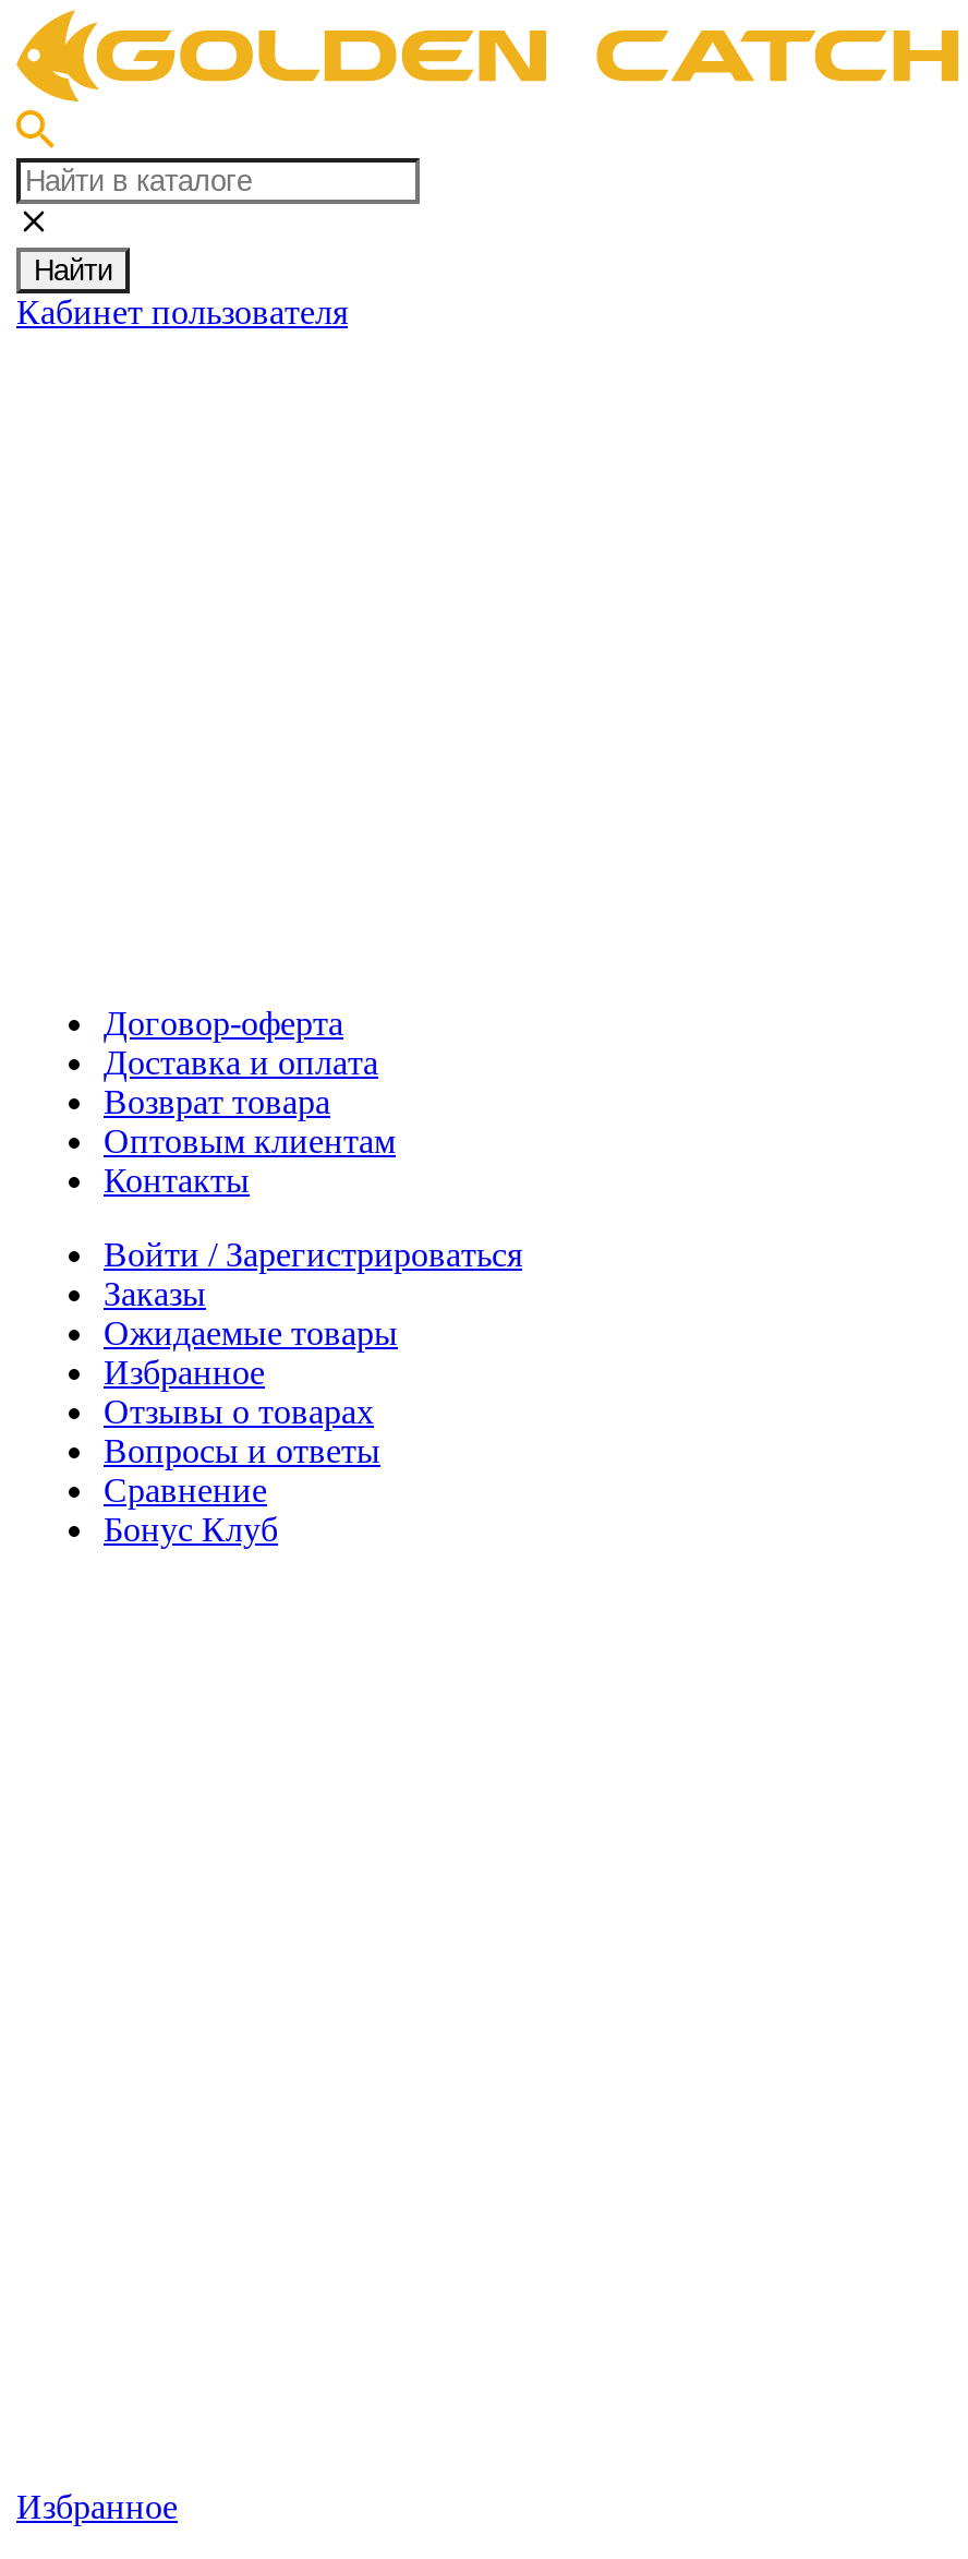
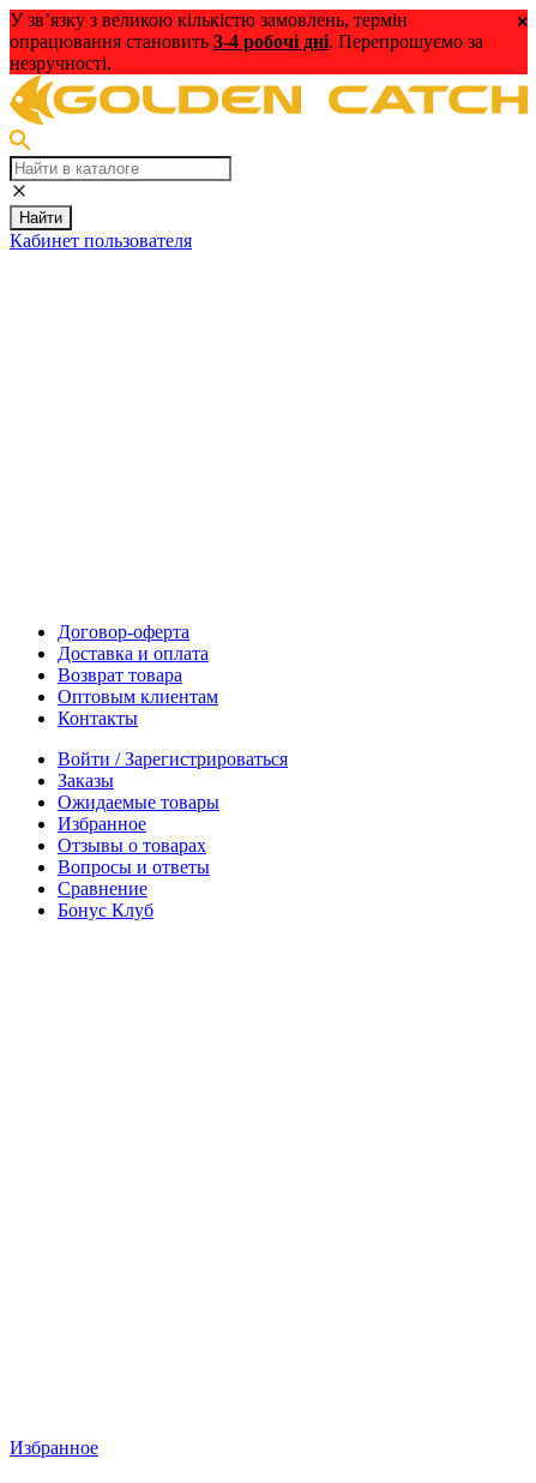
none -> [10,10,483,73] У зв’язку з великою кількістю замовлень, термін | опрацювання становить 3-4 робочі дні. Перепрошуємо за | незручності.

